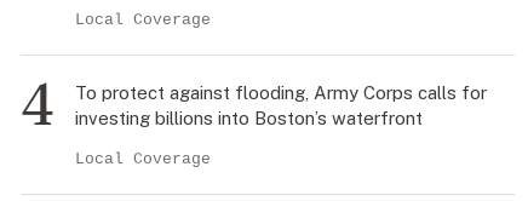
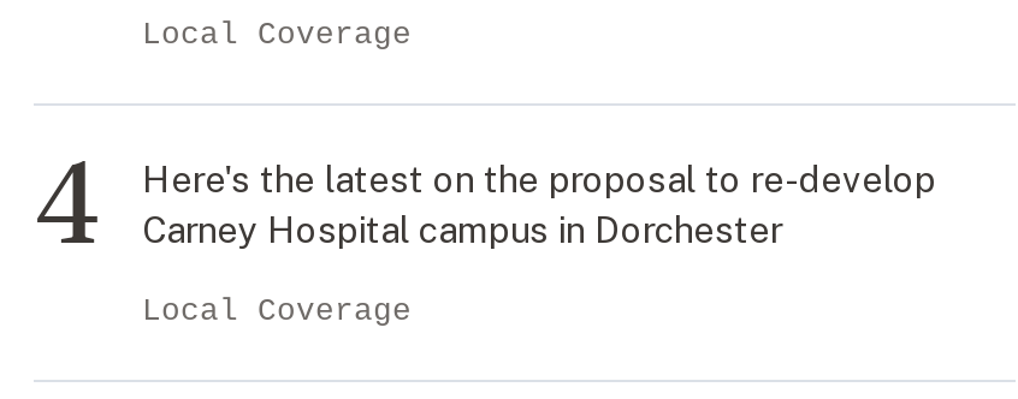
[75,82,487,128] To protect against flooding, Army Corps calls for | investing billions into Boston’s waterfront -> [142,159,936,250] Here's the latest on the proposal to re-develop | Carney Hospital campus in Dorchester

